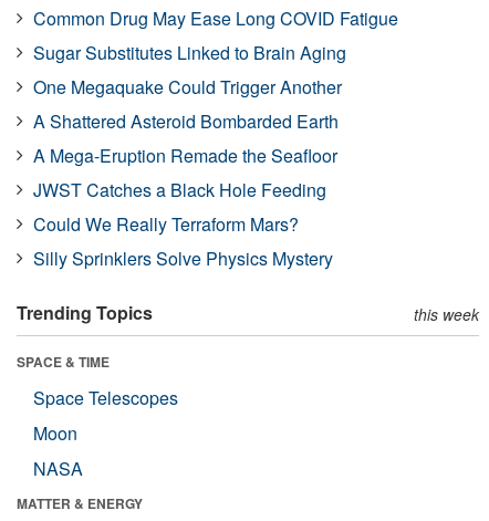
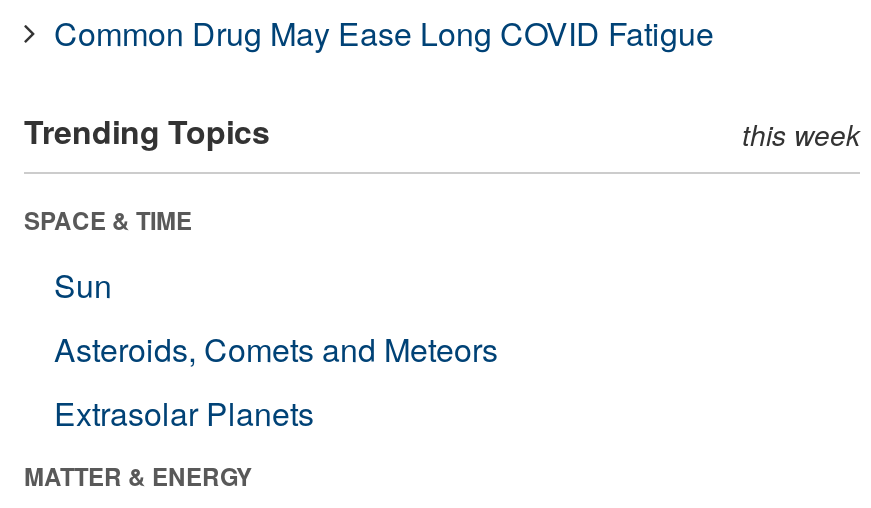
[33,40,346,271] Sugar Substitutes Linked to Brain Aging | One Megaquake Could Trigger Another | A Shattered Asteroid Bombarded Earth | A Mega-Eruption Remade the Seafloor | JWST Catches a Black Hole Feeding | Could We Really Terraform Mars? | Silly Sprinklers Solve Physics Mystery -> none
[33,385,178,481] Space Telescopes | Moon | NASA -> [54,262,498,436] Sun | Asteroids, Comets and Meteors | Extrasolar Planets

